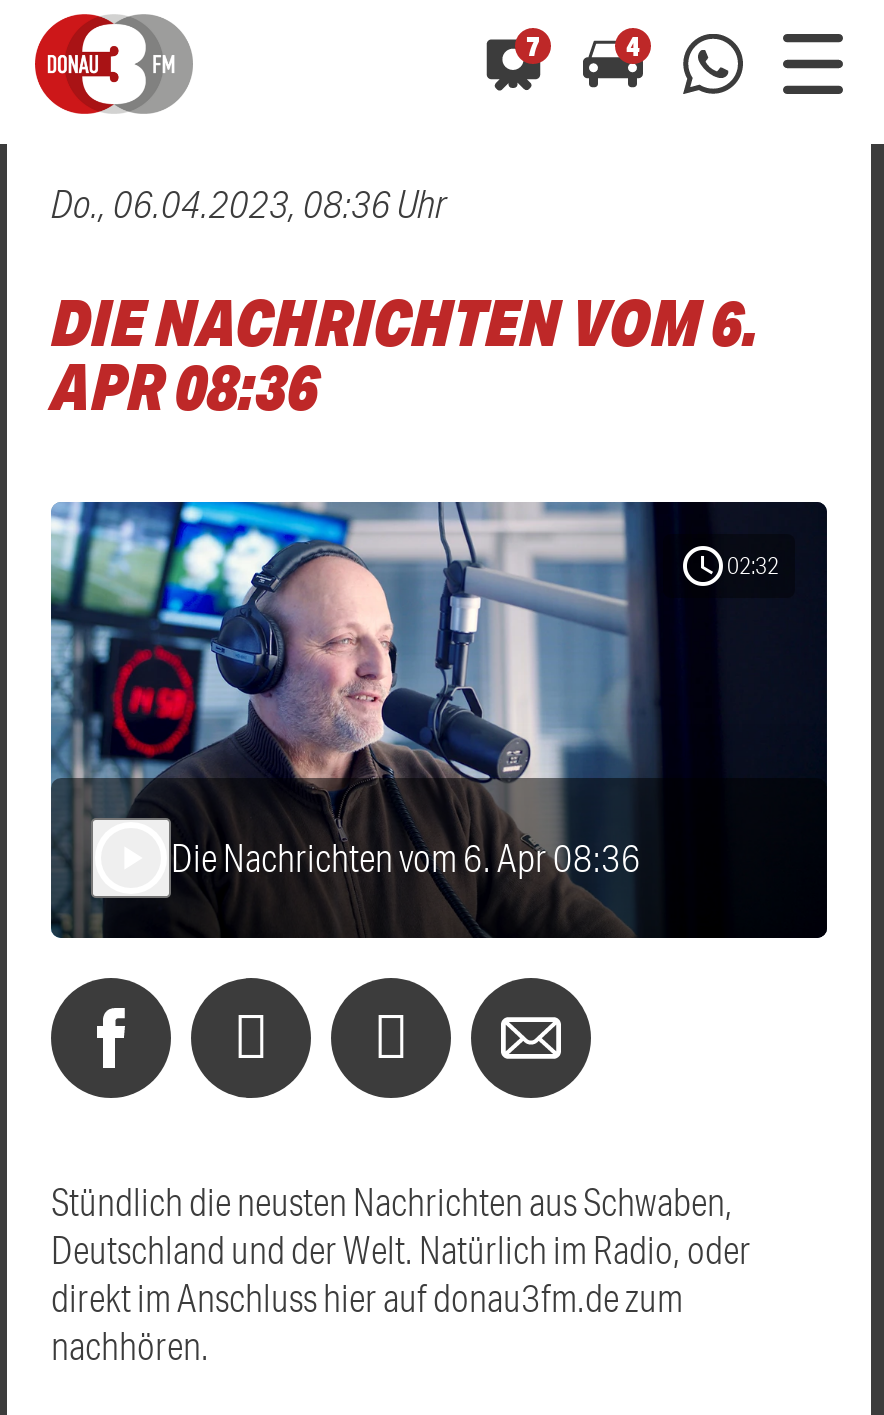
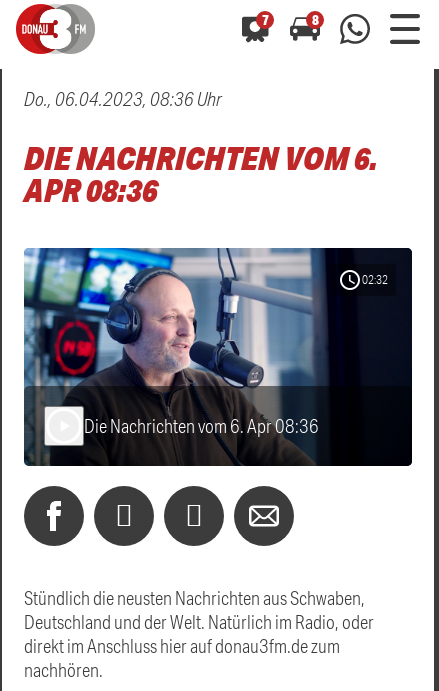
[626,28,640,64] 4 -> [311,11,318,29] 8

